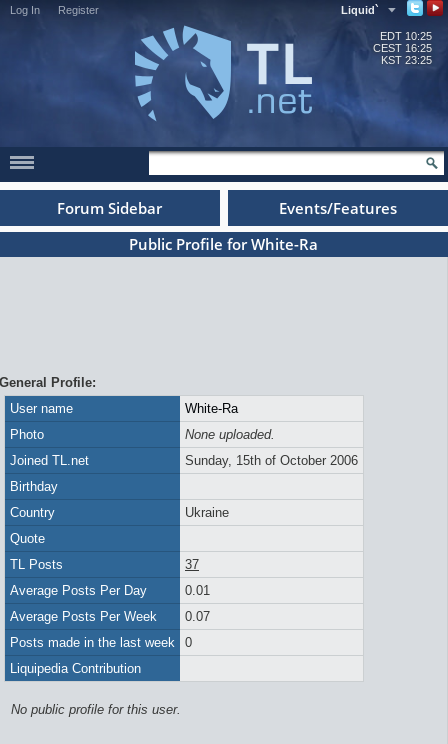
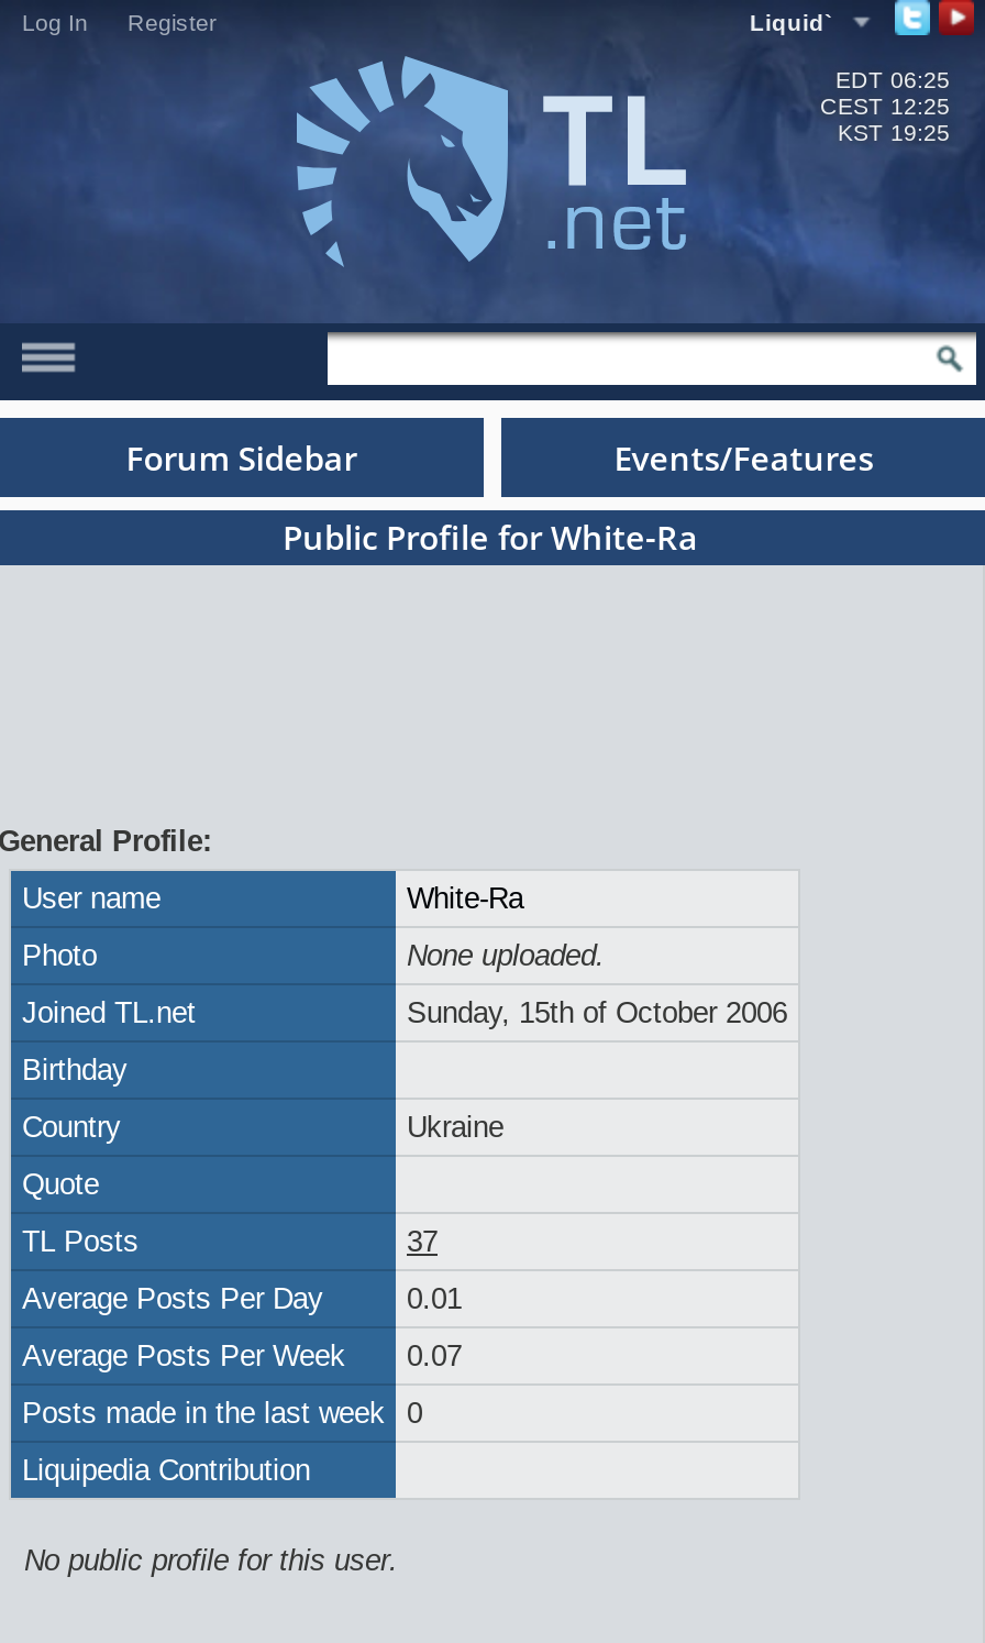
[380,30,432,42] EDT 10:25 -> [835,66,950,92] EDT 06:25
[373,42,432,54] CEST 16:25 -> [820,92,950,119] CEST 12:25
[381,54,432,66] KST 23:25 -> [838,119,950,145] KST 19:25

